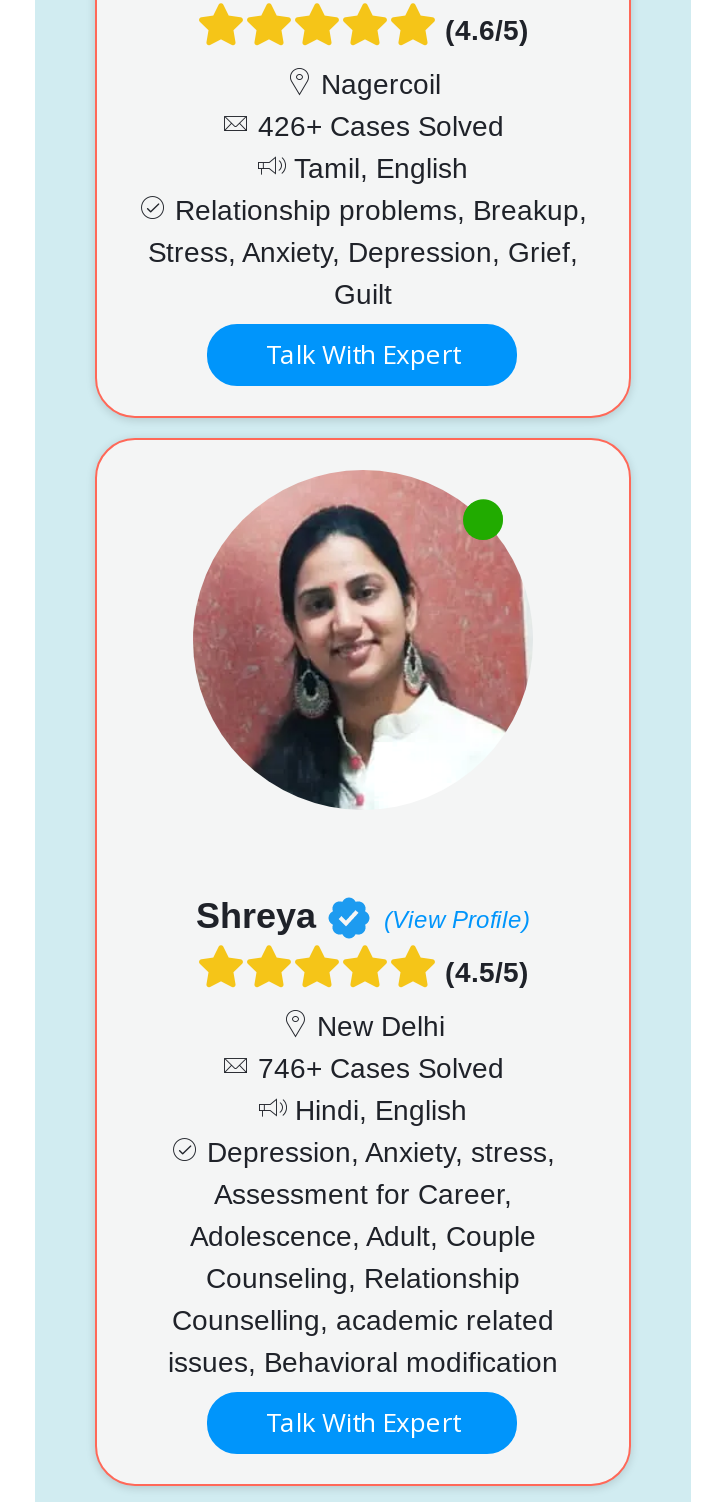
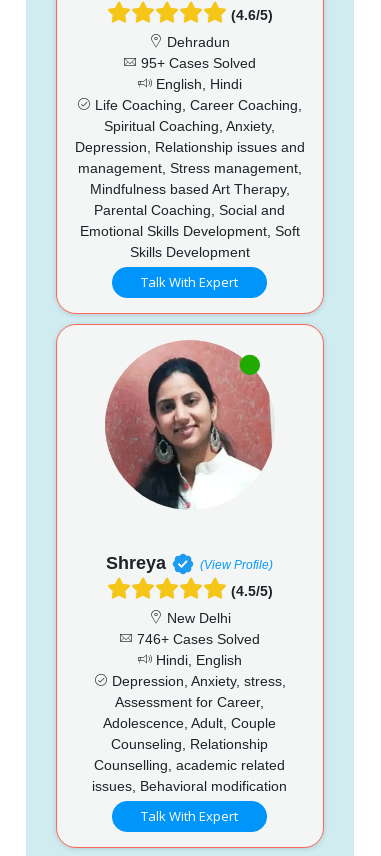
[148,68,587,310] Nagercoil | 426+ Cases Solved | Tamil, English | Relationship problems, Breakup, | Stress, Anxiety, Depression, Grief, | Guilt -> [75,34,305,260] Dehradun | 95+ Cases Solved | English, Hindi | Life Coaching, Career Coaching, | Spiritual Coaching, Anxiety, | Depression, Relationship issues and | management, Stress management, | Mindfulness based Art Therapy, | Parental Coaching, Social and | Emotional Skills Development, Soft | Skills Development

